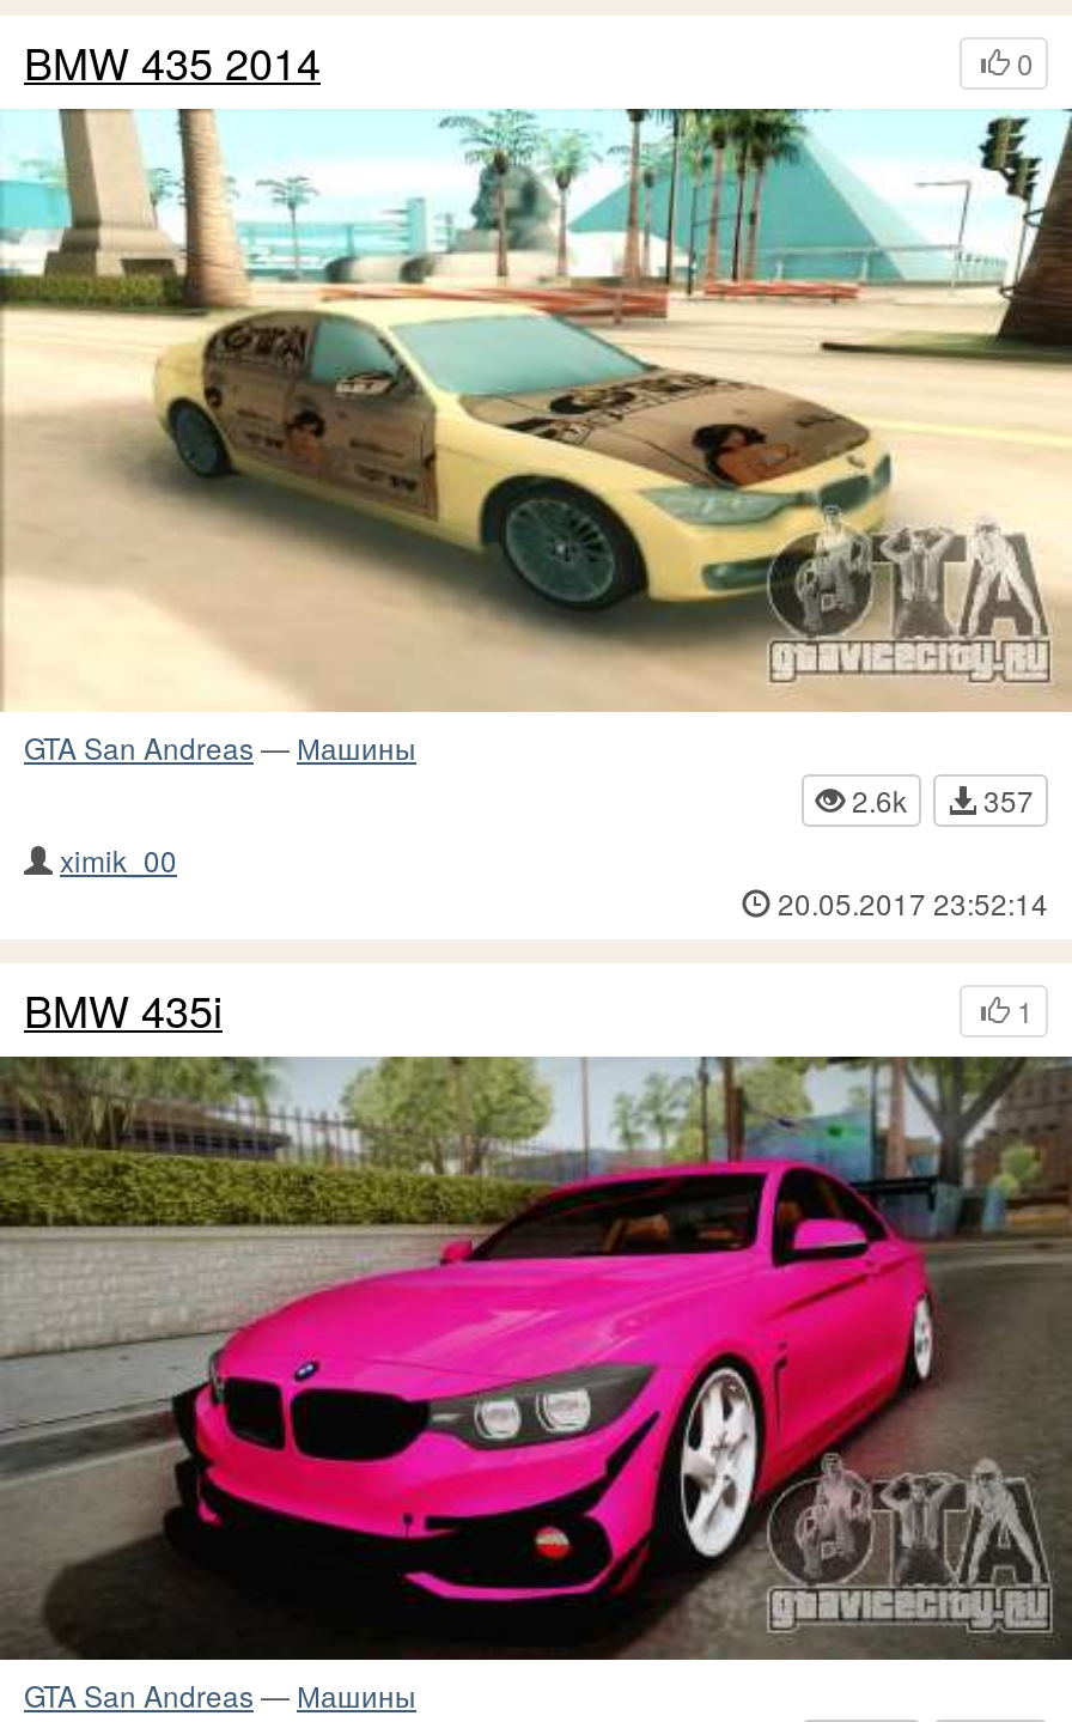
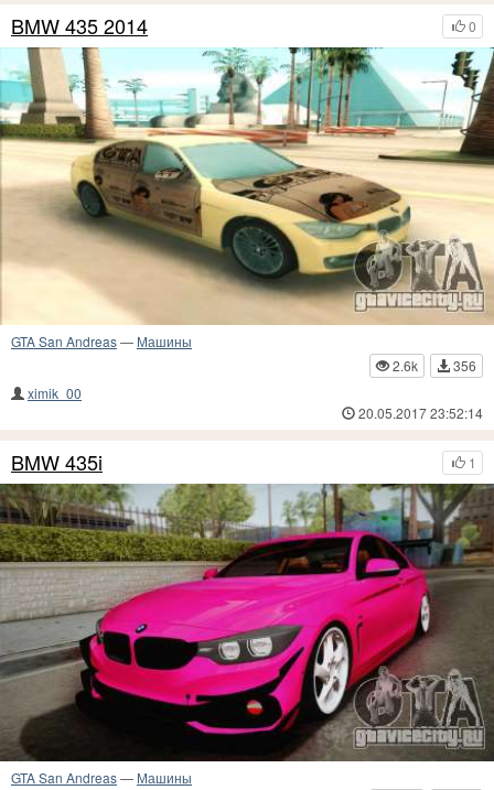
[852,779,1034,819] 2.6k 357 -> [393,356,476,374] 2.6k 356

